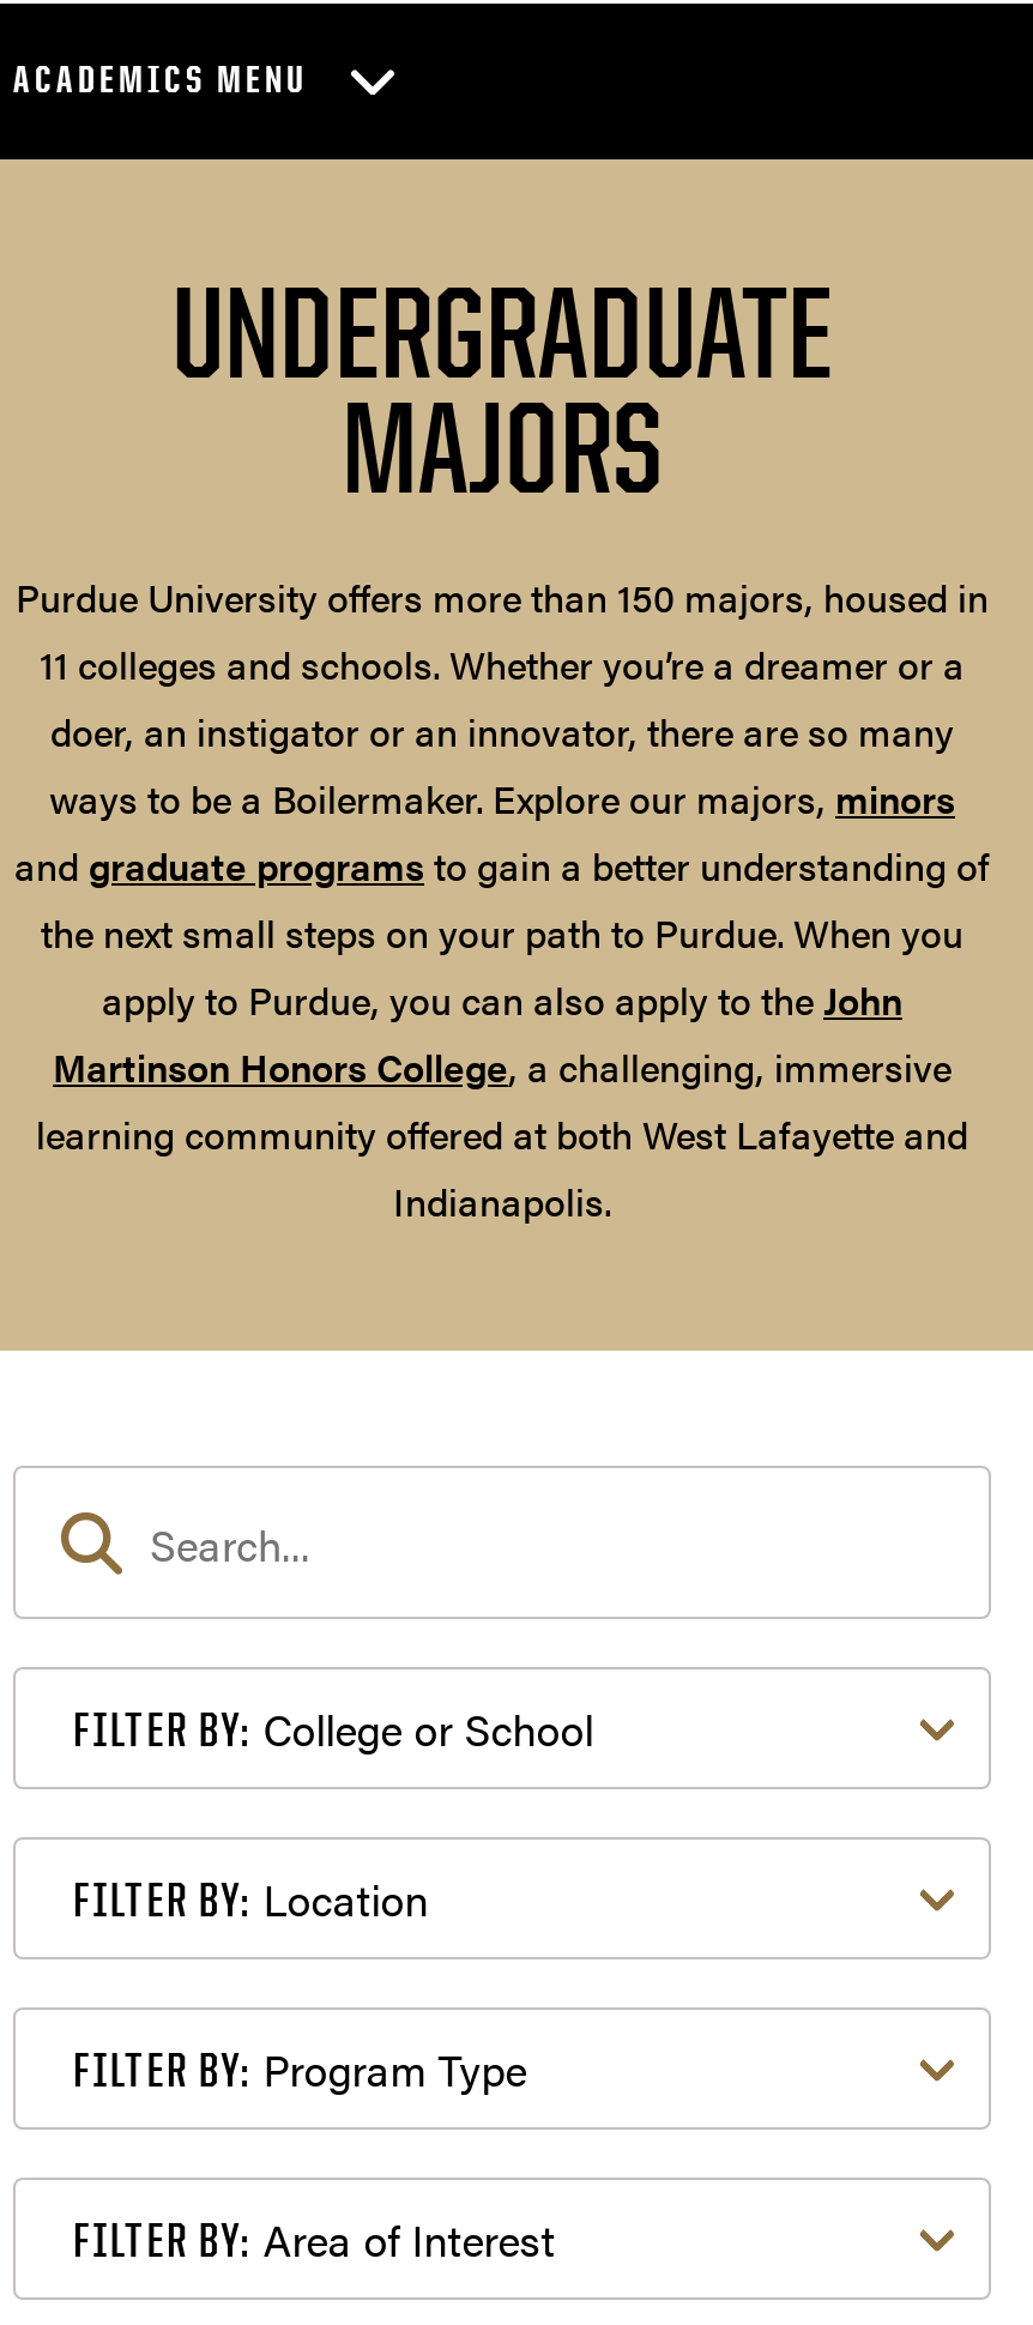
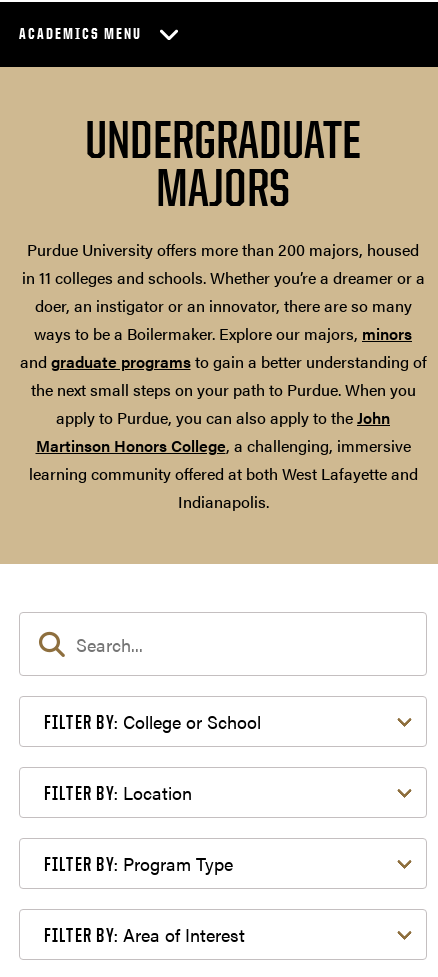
[16,570,989,692] Purdue University offers more than 150 majors, housed in | 11 colleges and schools. Whether you’re a dreamer or a -> [21,238,424,289] Purdue University offers more than 200 majors, housed | in 11 colleges and schools. Whether you’re a dreamer or a

